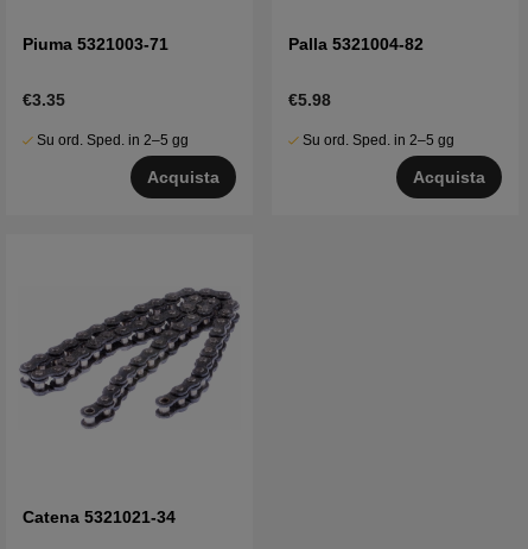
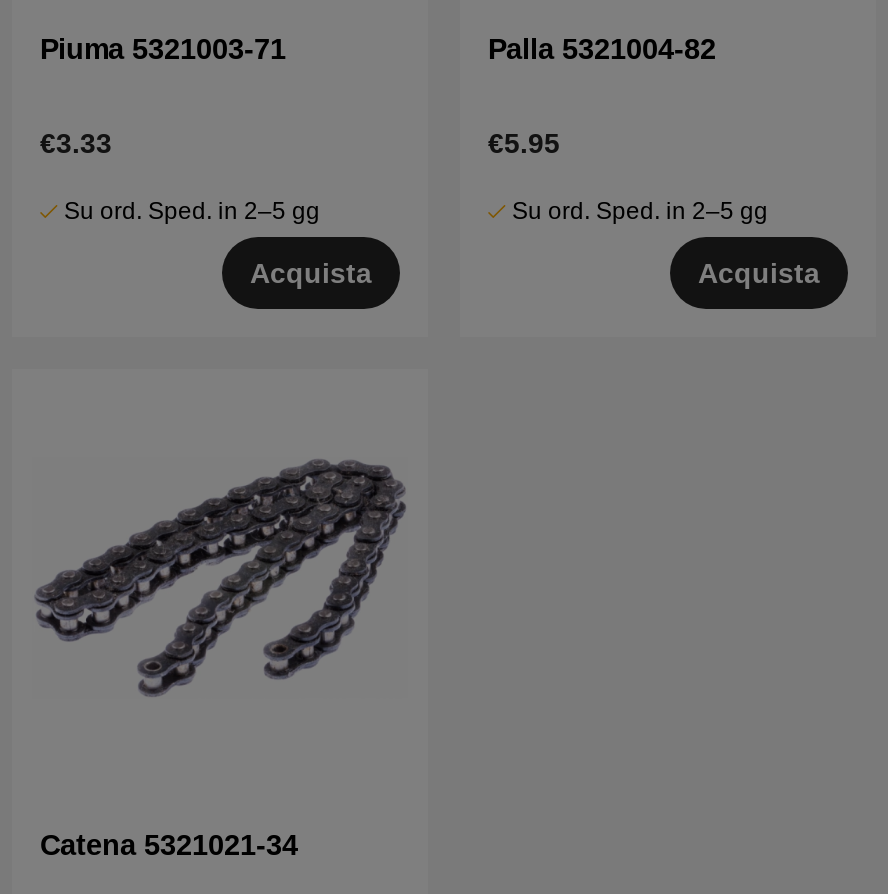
[23,91,65,110] €3.35 -> [40,128,112,160] €3.33
[288,91,331,110] €5.98 -> [488,128,560,160] €5.95

